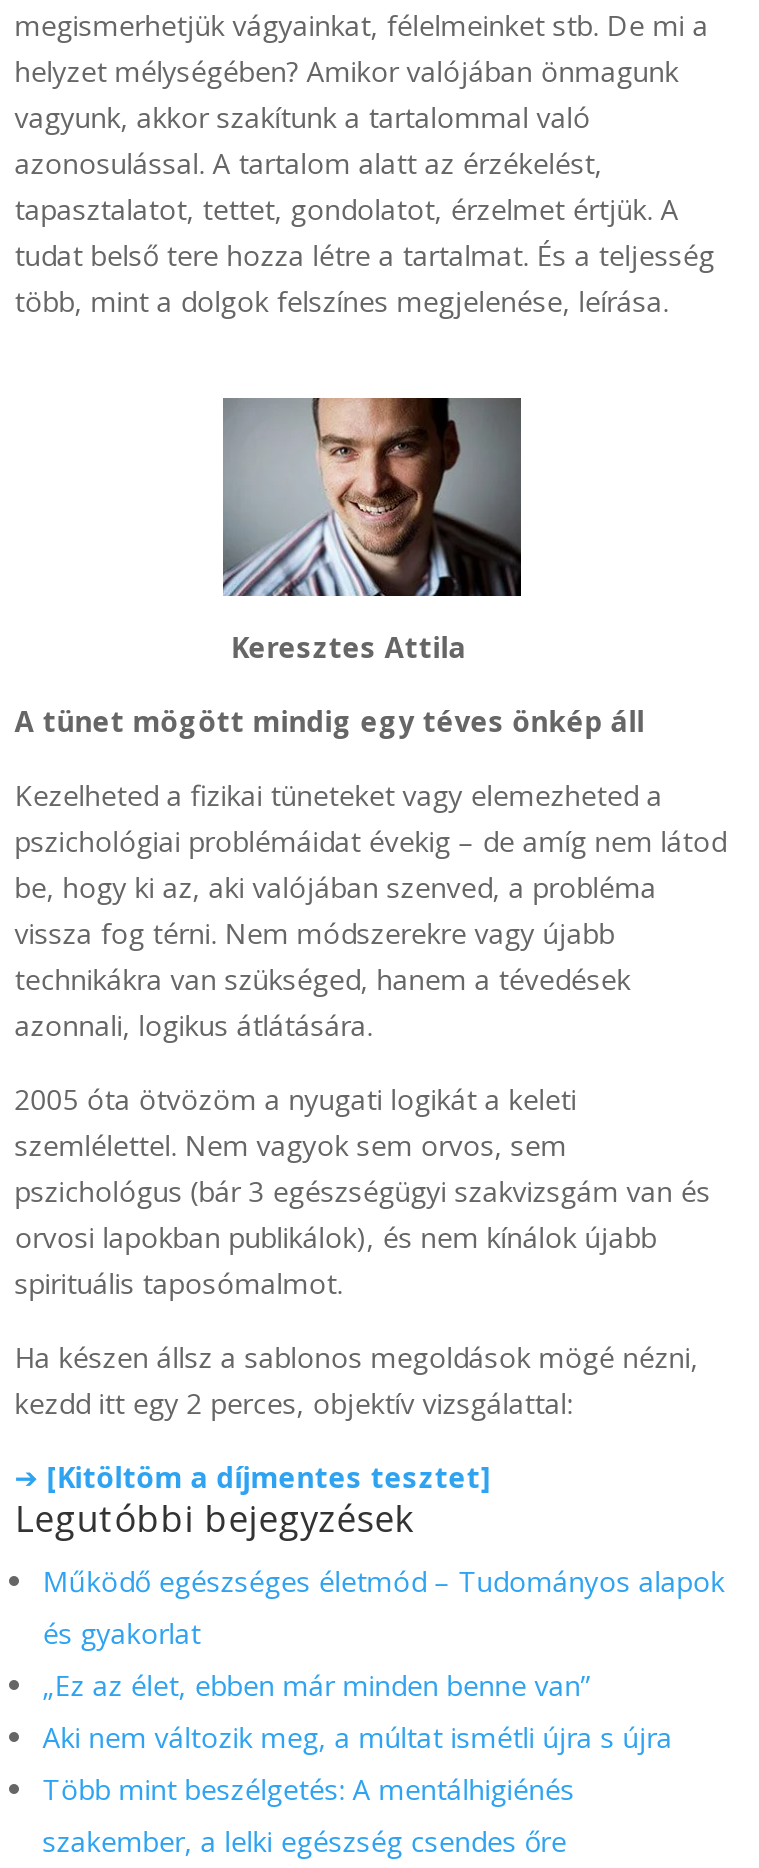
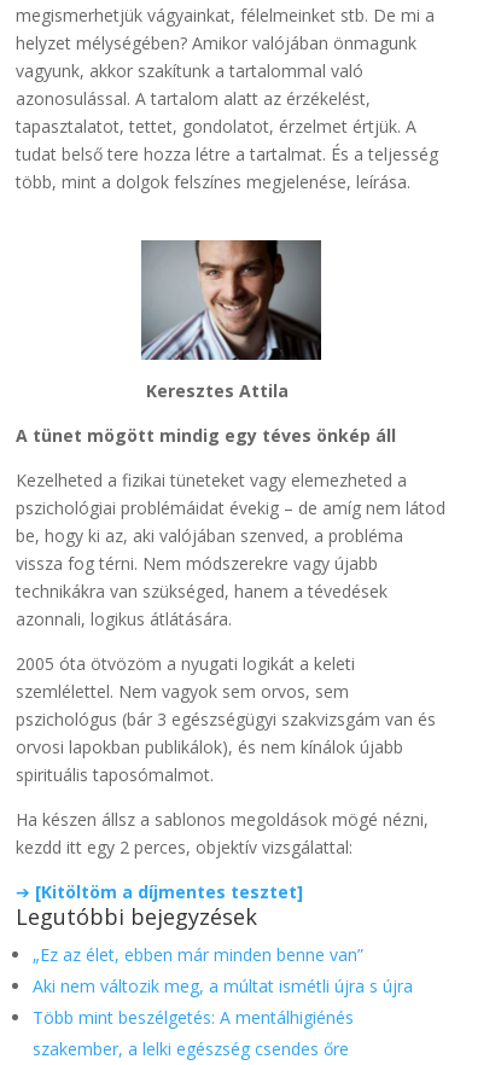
[43,1562,725,1652] Működő egészséges életmód – Tudományos alapok | és gyakorlat -> none

